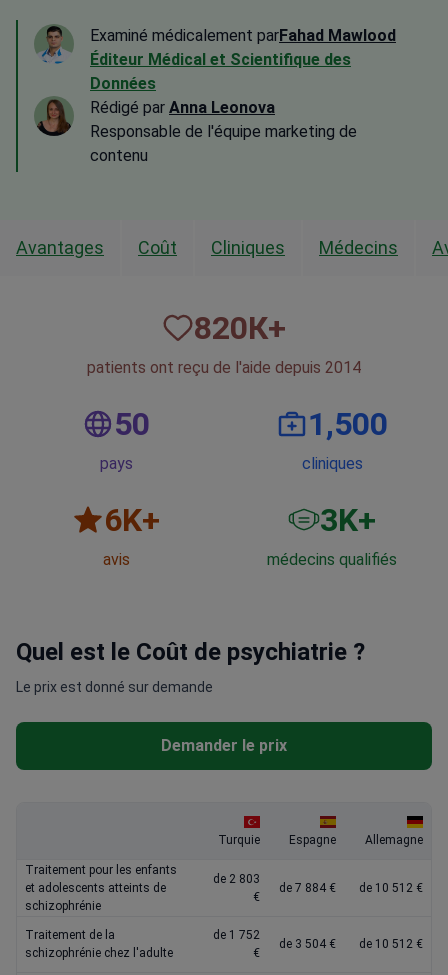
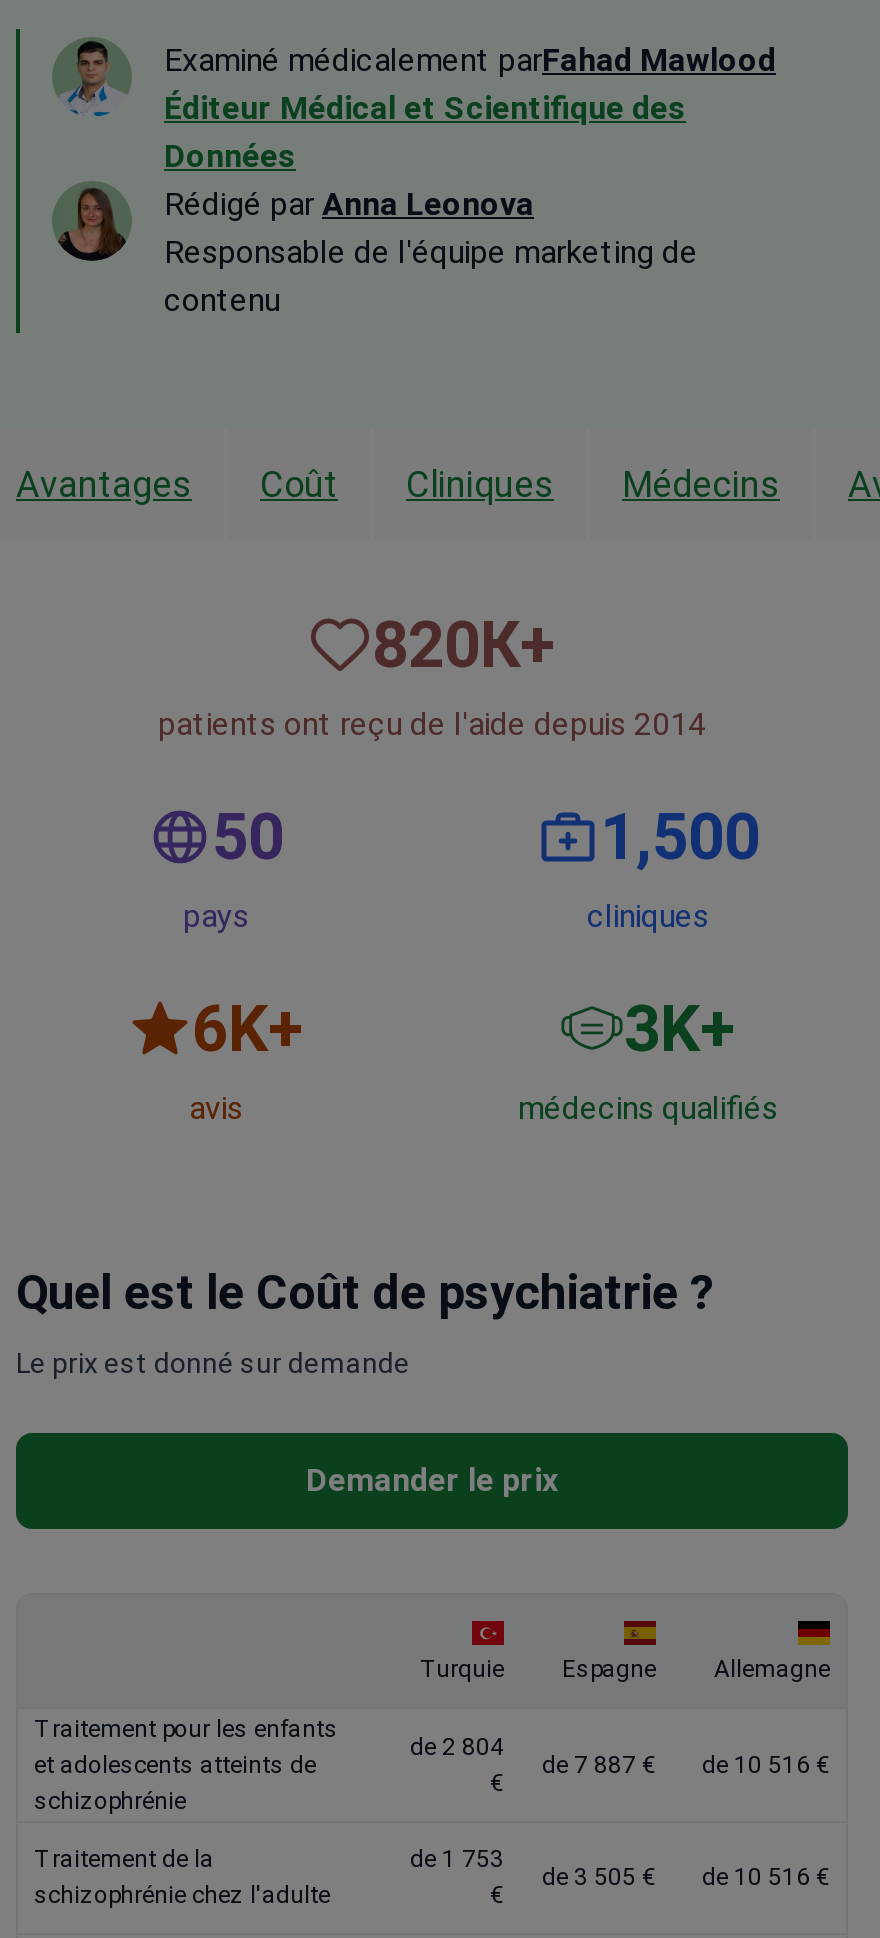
[213,872,260,886] de 2 803 -> [410,1733,504,1761] de 2 804
[279,881,336,895] de 7 884 € -> [542,1751,656,1779] de 7 887 €
[359,881,423,895] de 10 512 € -> [702,1751,830,1779] de 10 516 €
[213,928,260,942] de 1 752 -> [410,1845,504,1873] de 1 753
[279,937,336,951] de 3 504 € -> [542,1863,656,1891] de 3 505 €
[359,937,423,951] de 10 512 € -> [702,1863,830,1891] de 10 516 €

